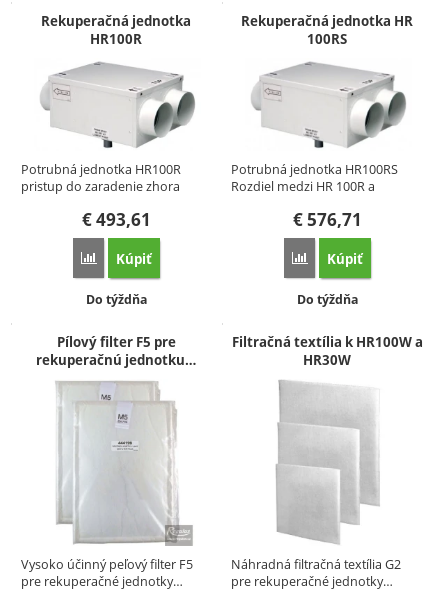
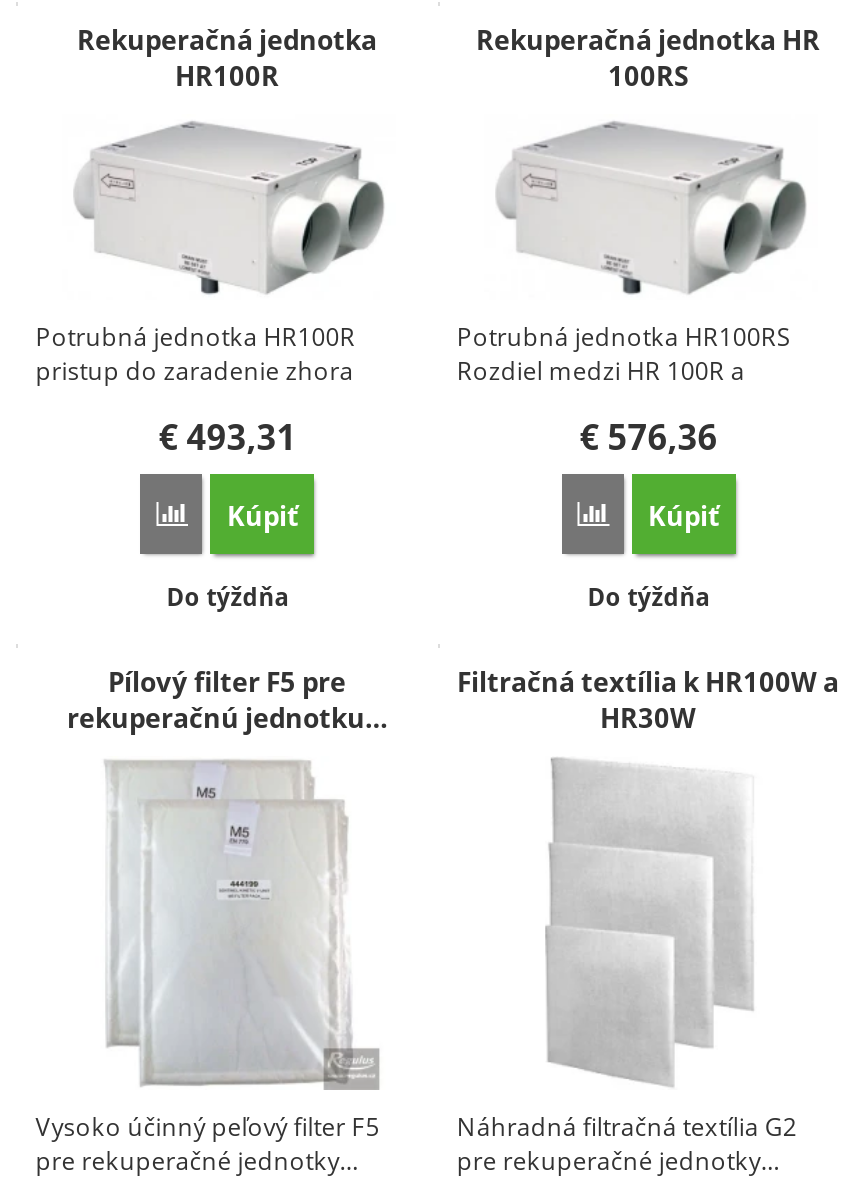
[82,208,151,231] €493,61 -> [158,414,296,460] €493,31
[293,208,362,231] €576,71 -> [580,414,718,460] €576,36

